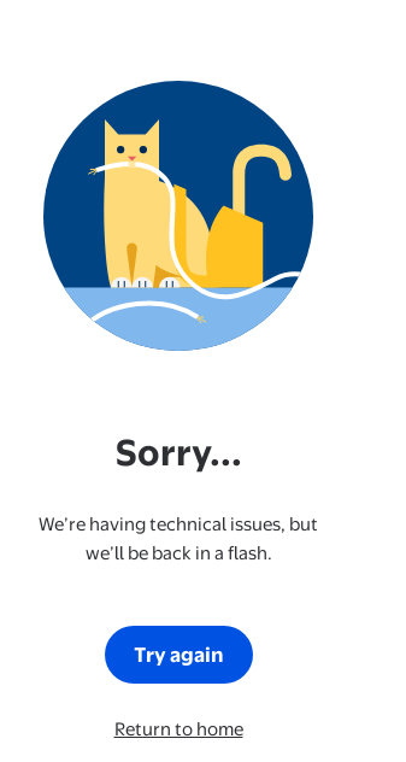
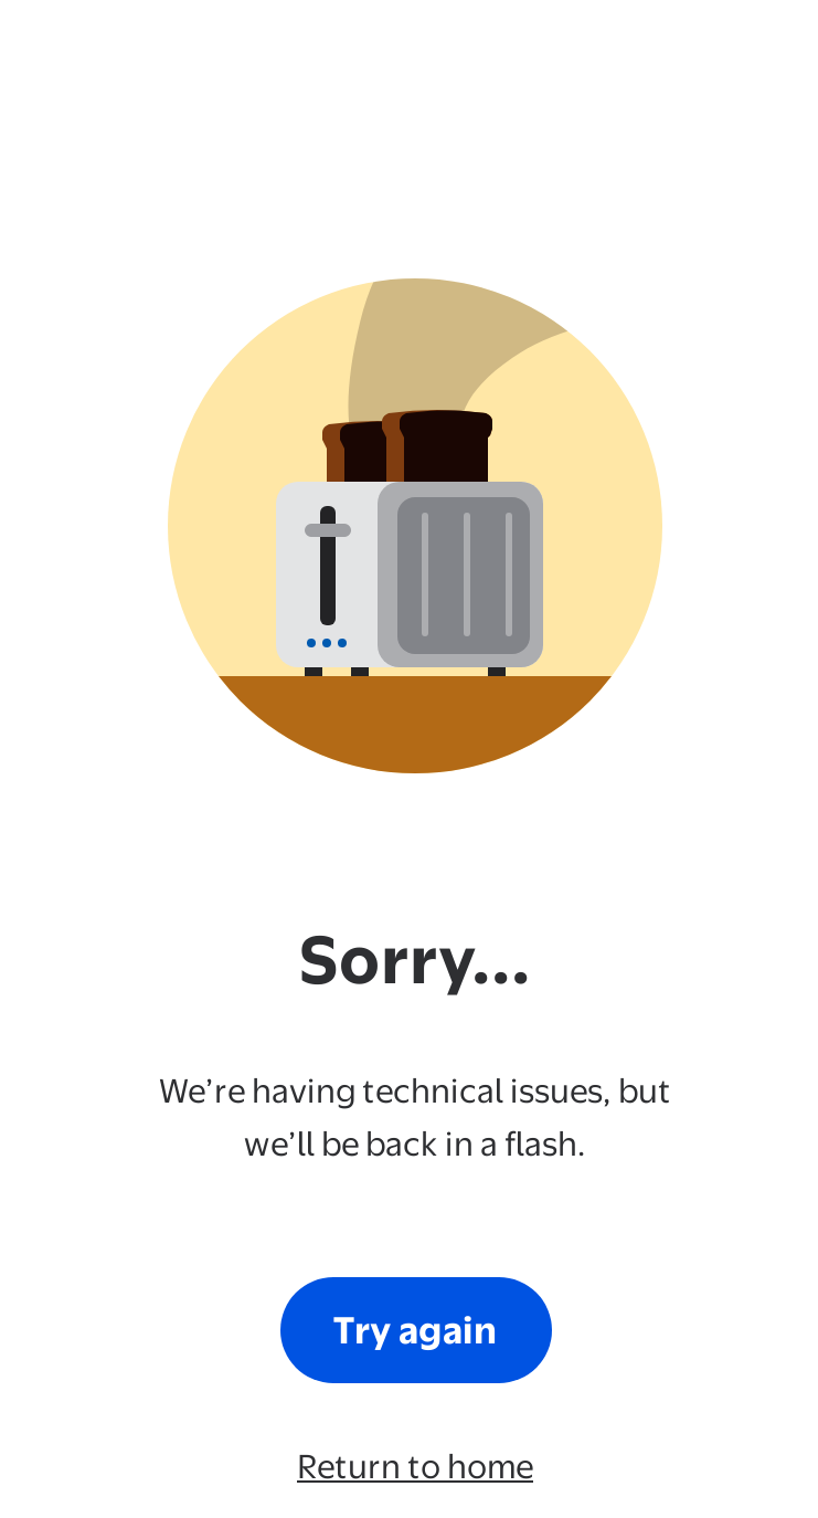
[42,80,314,352] [image] -> [168,278,662,776] [image]

